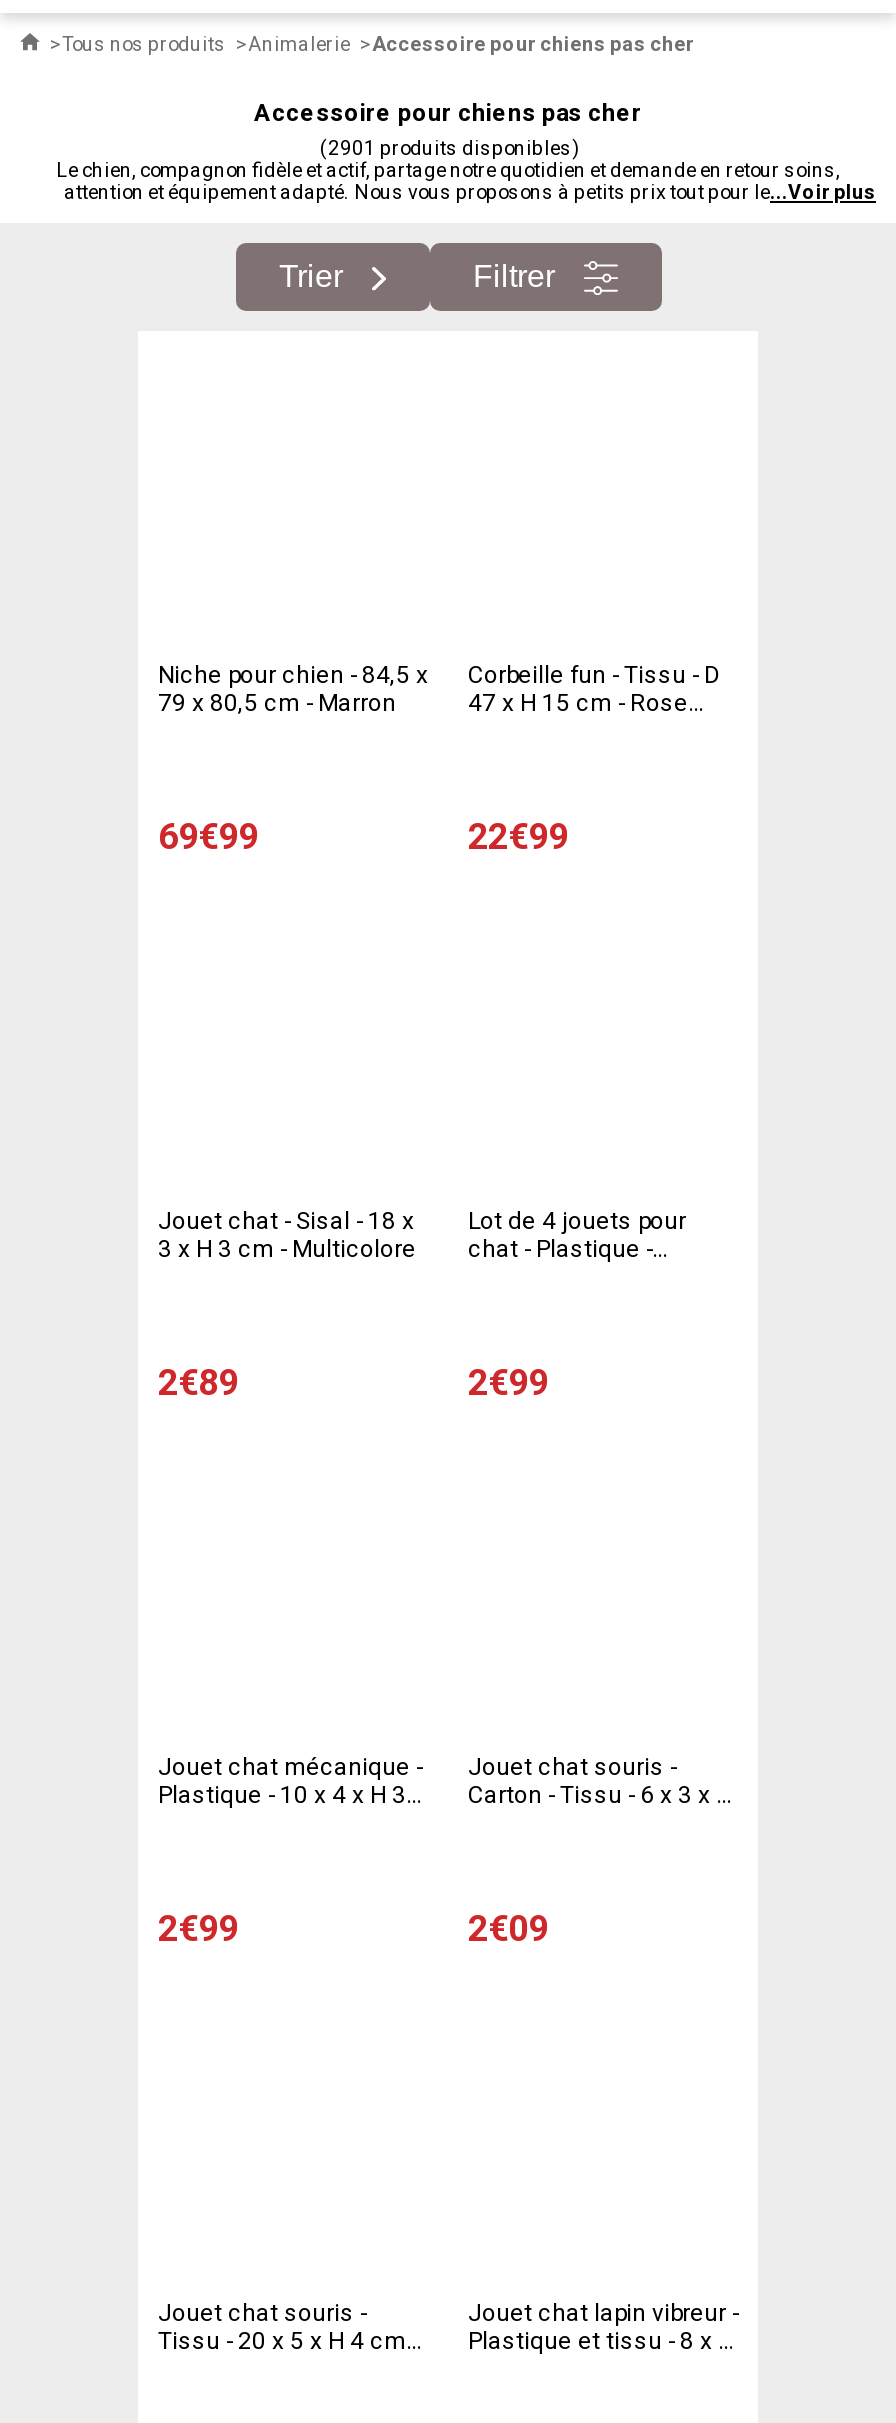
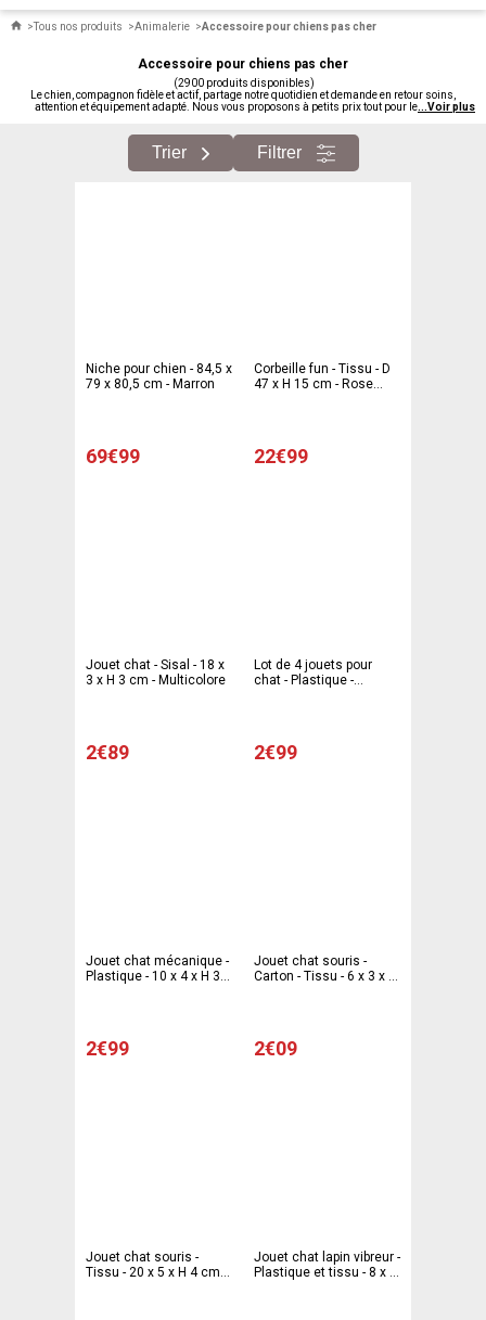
[320,137,580,159] (2901 produits disponibles) -> [174,77,315,89] (2900 produits disponibles)

